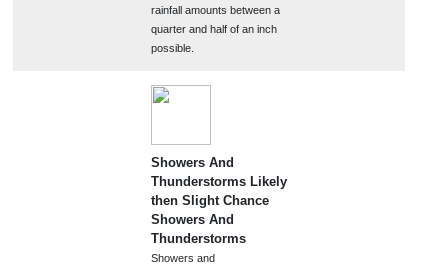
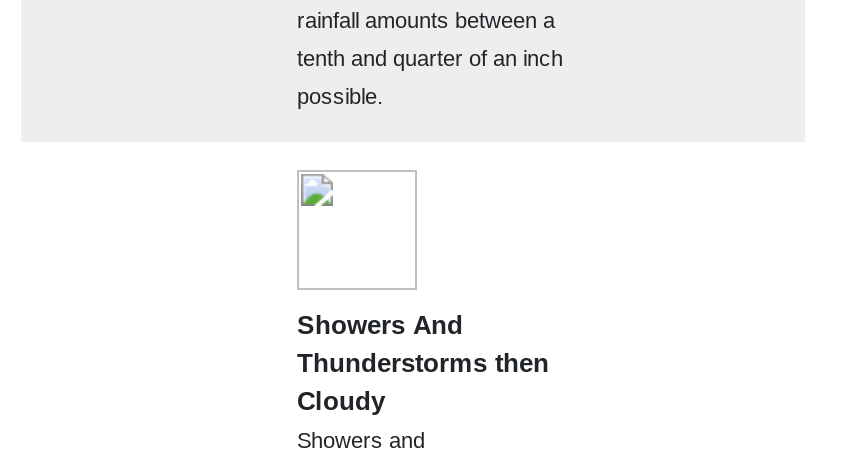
[151,23,277,35] quarter and half of an inch -> [297,46,563,70] tenth and quarter of an inch
[151,174,287,246] Thunderstorms Likely | then Slight Chance | Showers And | Thunderstorms -> [297,348,549,416] Thunderstorms then | Cloudy

